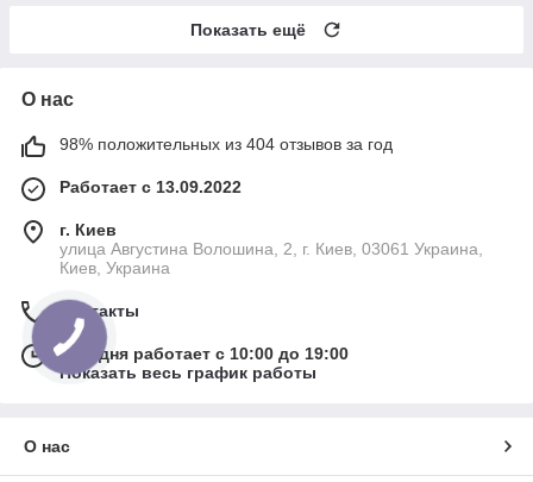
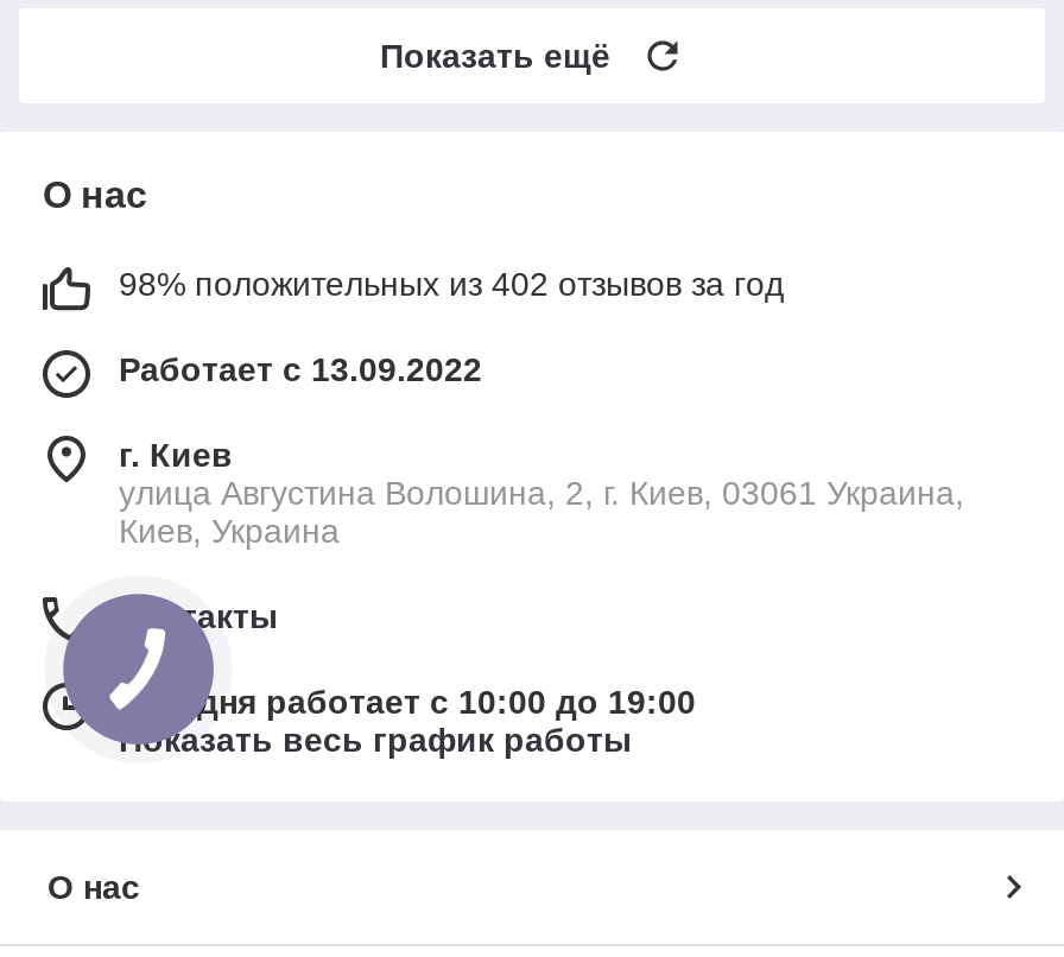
[59,134,393,153] 98% положительных из 404 отзывов за год -> [119,264,784,302] 98% положительных из 402 отзывов за год

